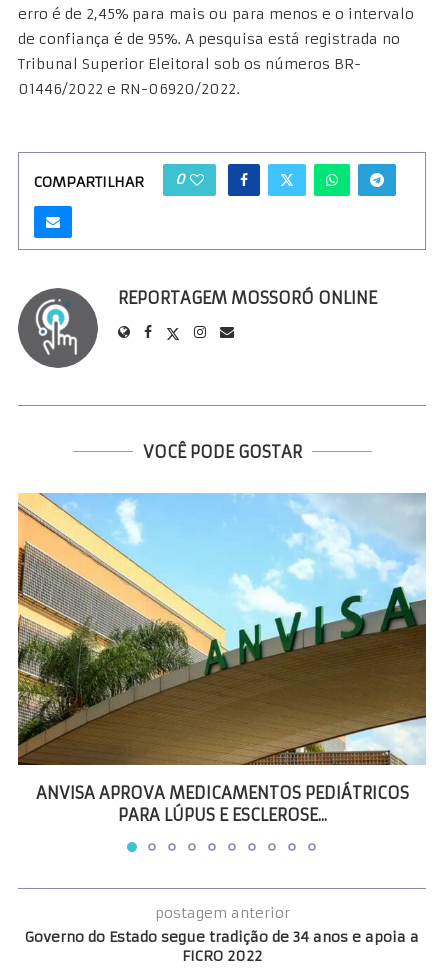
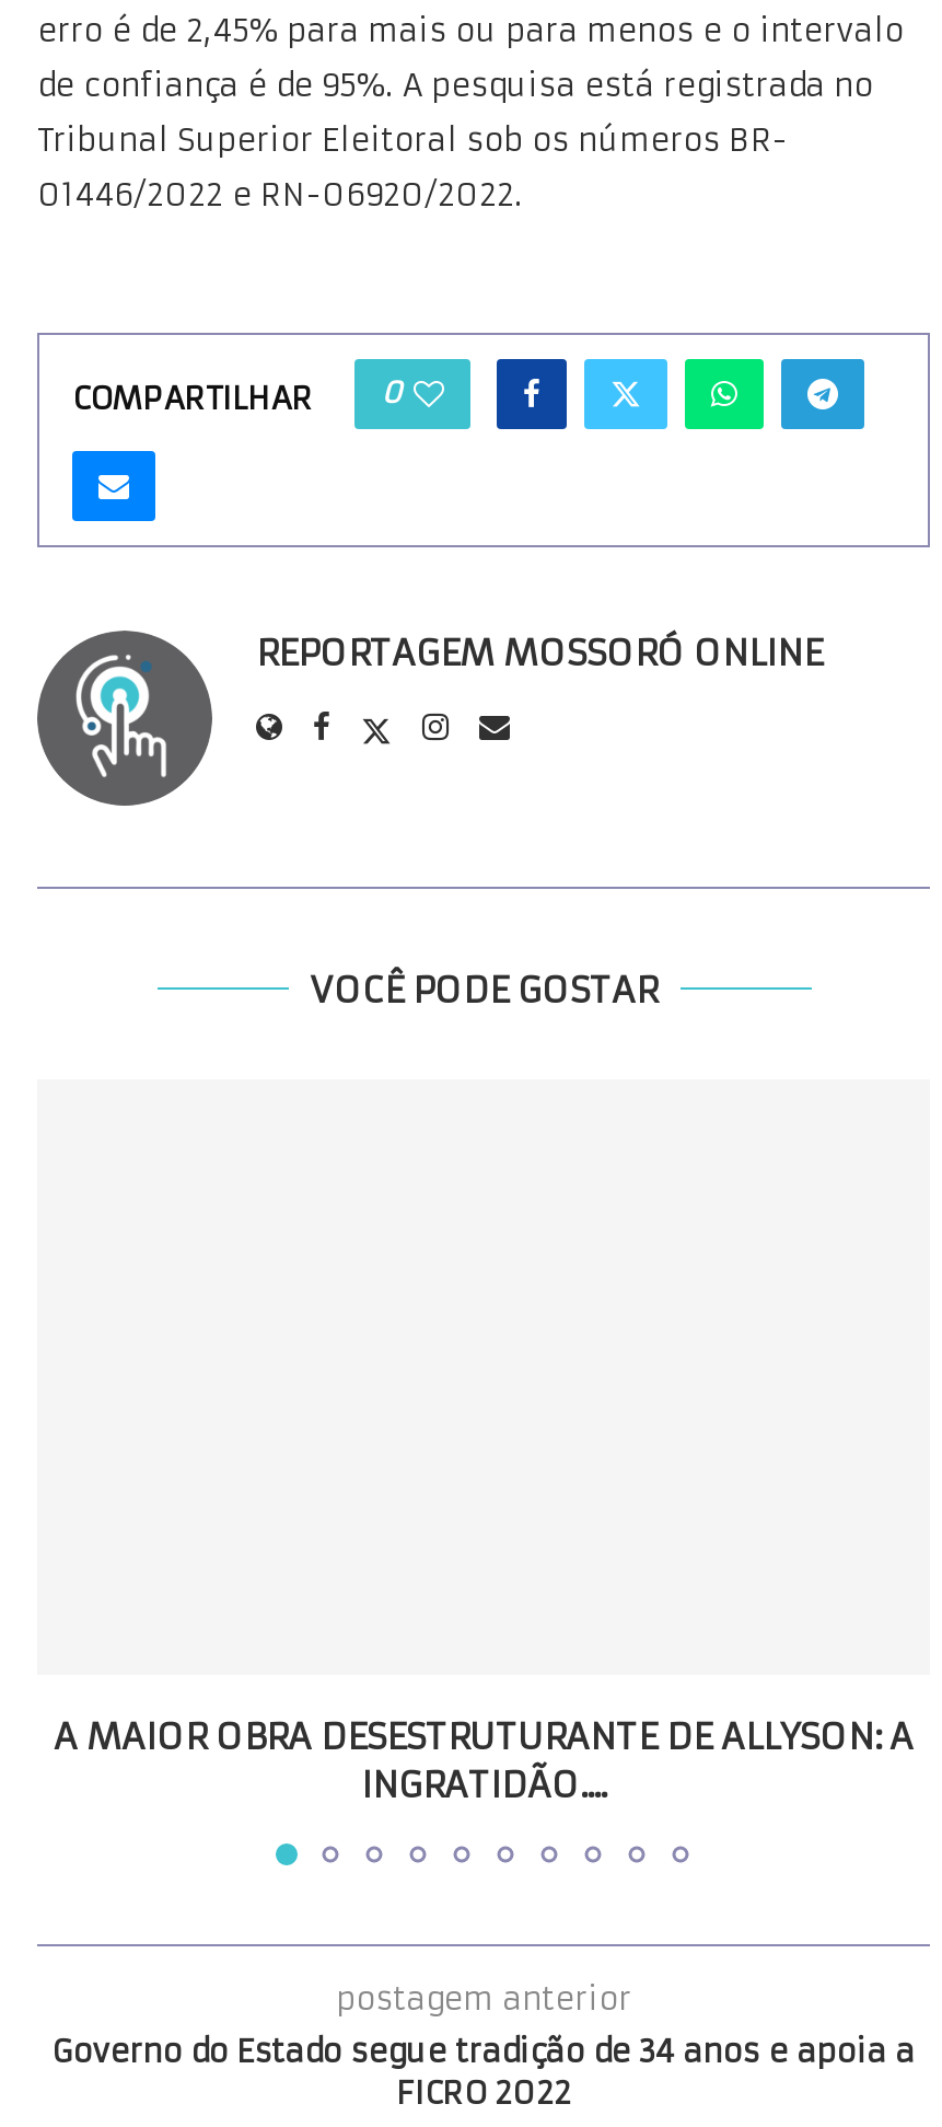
[17,492,427,766] [image] -> none
[35,783,408,825] ANVISA APROVA MEDICAMENTOS PEDIÁTRICOS | PARA LÚPUS E ESCLEROSE... -> [54,1714,914,1806] A MAIOR OBRA DESESTRUTURANTE DE ALLYSON: A | INGRATIDÃO....

